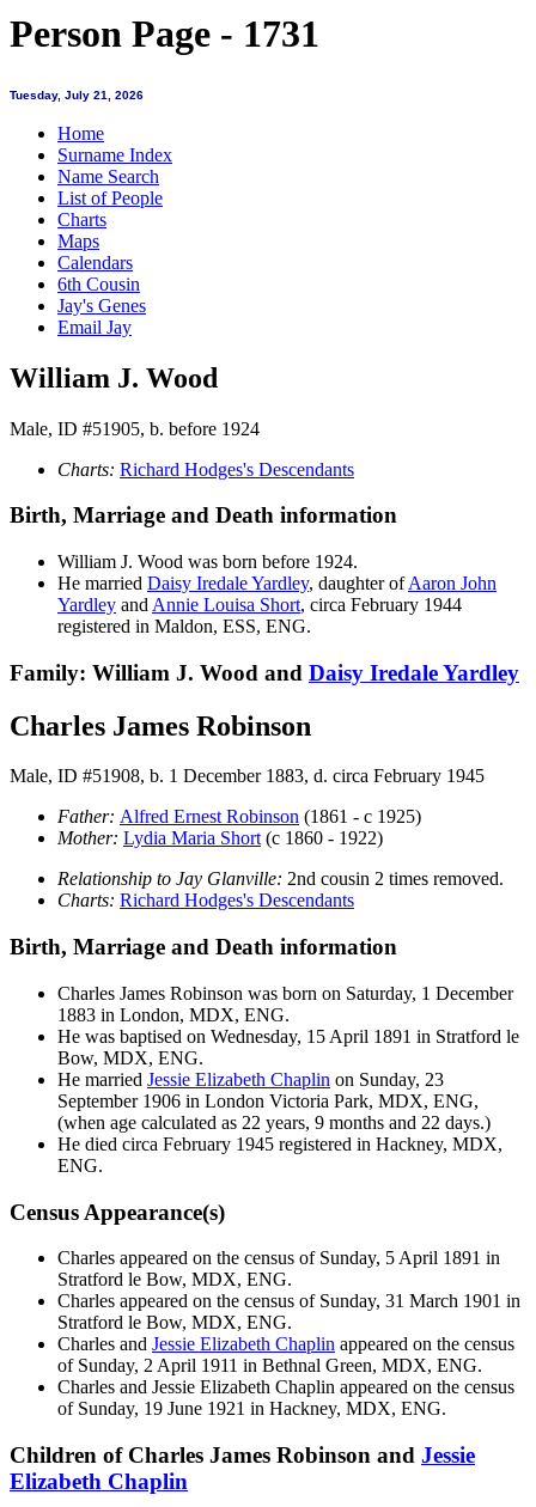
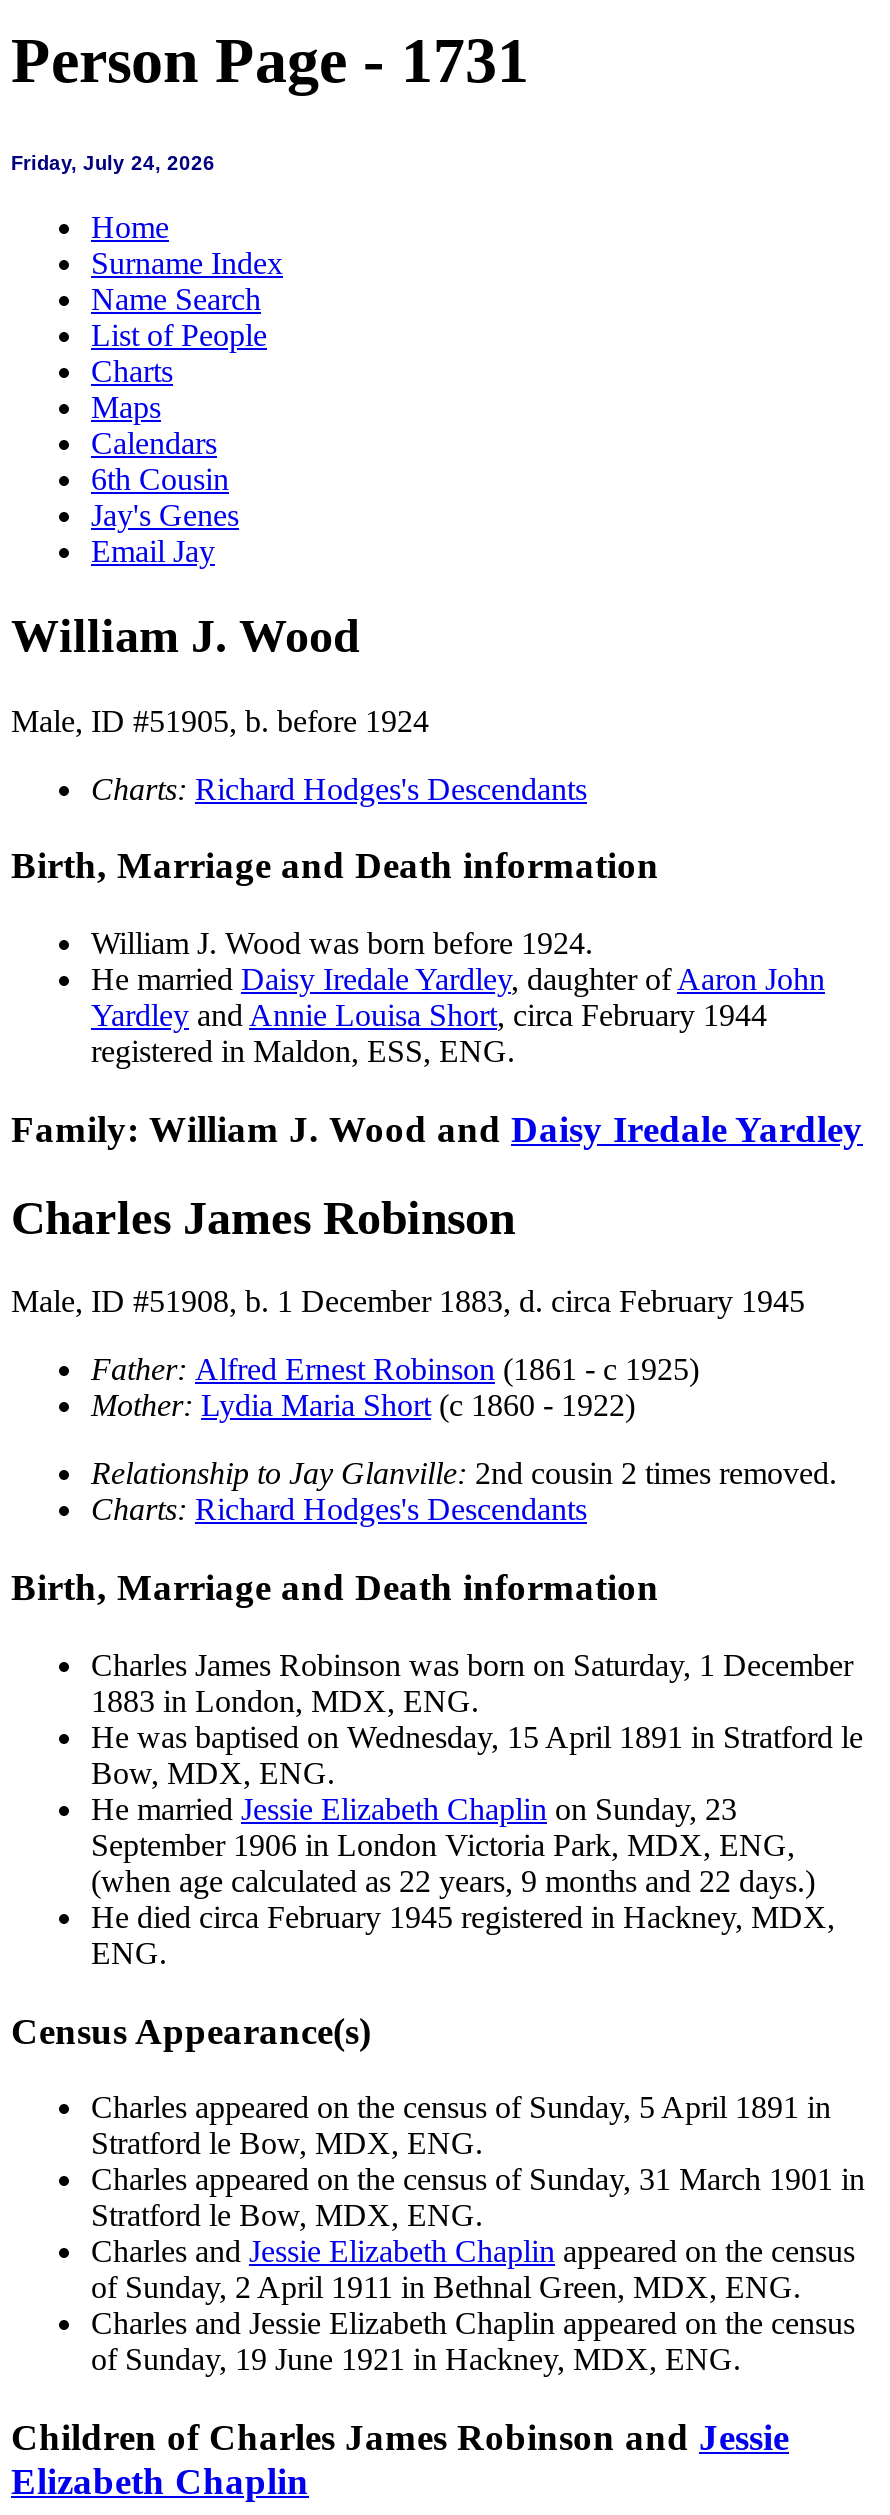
[10,88,151,101] Tuesday, July 21, 2026 -> [11,151,227,173] Friday, July 24, 2026

